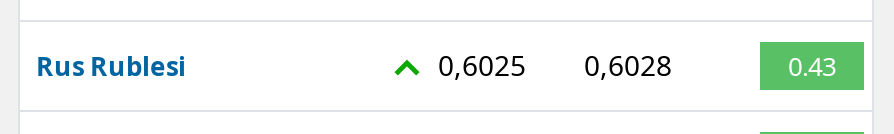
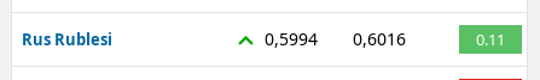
[438,46,526,84] 0,6025 -> [265,27,318,50] 0,5994
[584,46,672,84] 0,6028 -> [353,27,406,50] 0,6016
[788,48,836,84] 0.43 -> [476,29,505,50] 0.11

